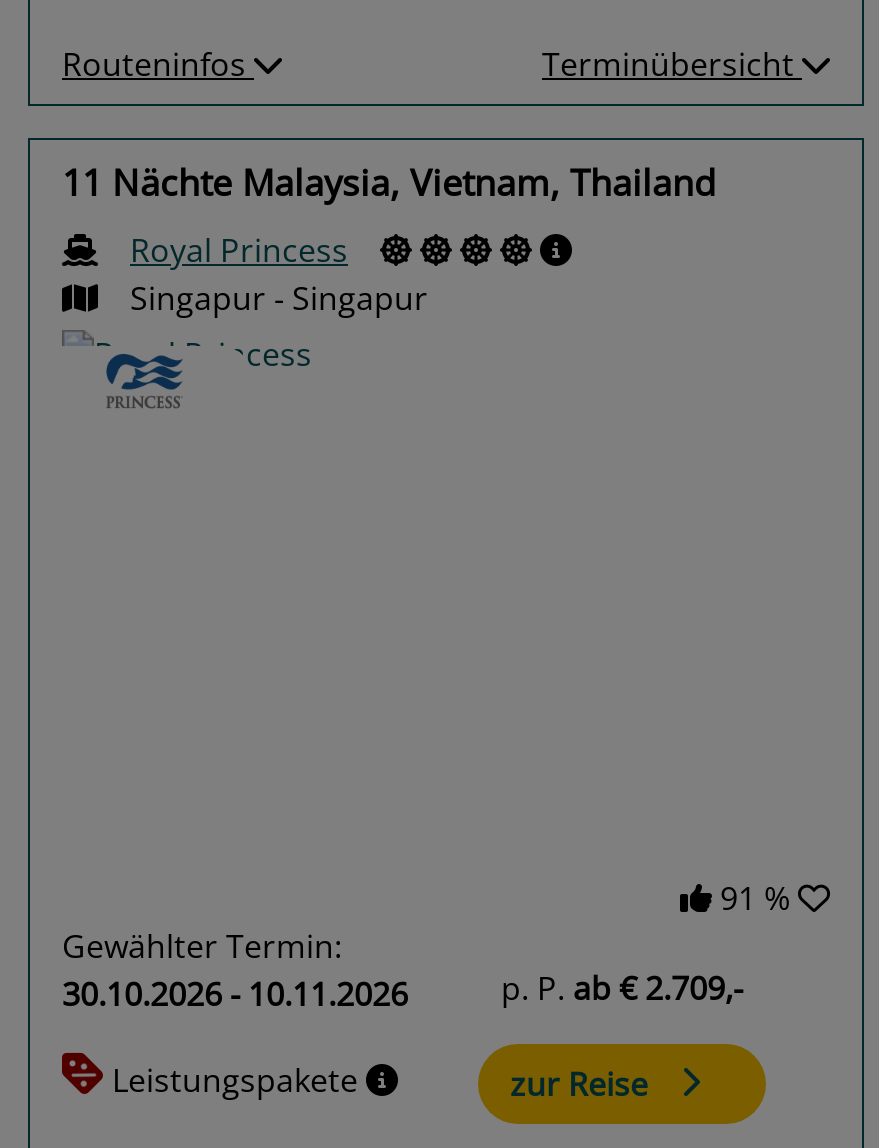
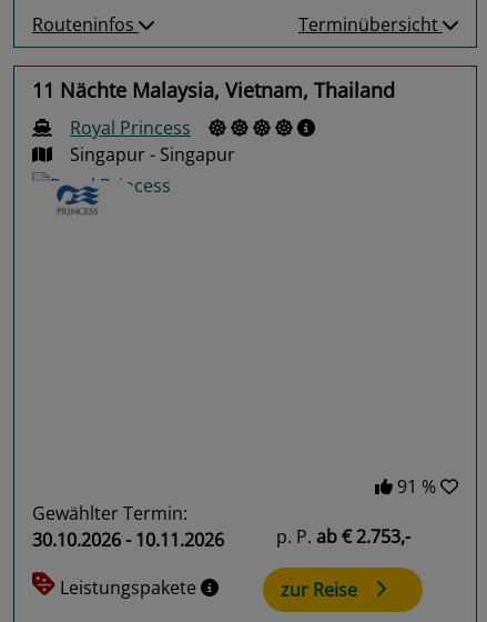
[501,965,743,1009] p. P. ab € 2.709,- -> [276,524,410,548] p. P. ab € 2.753,-

